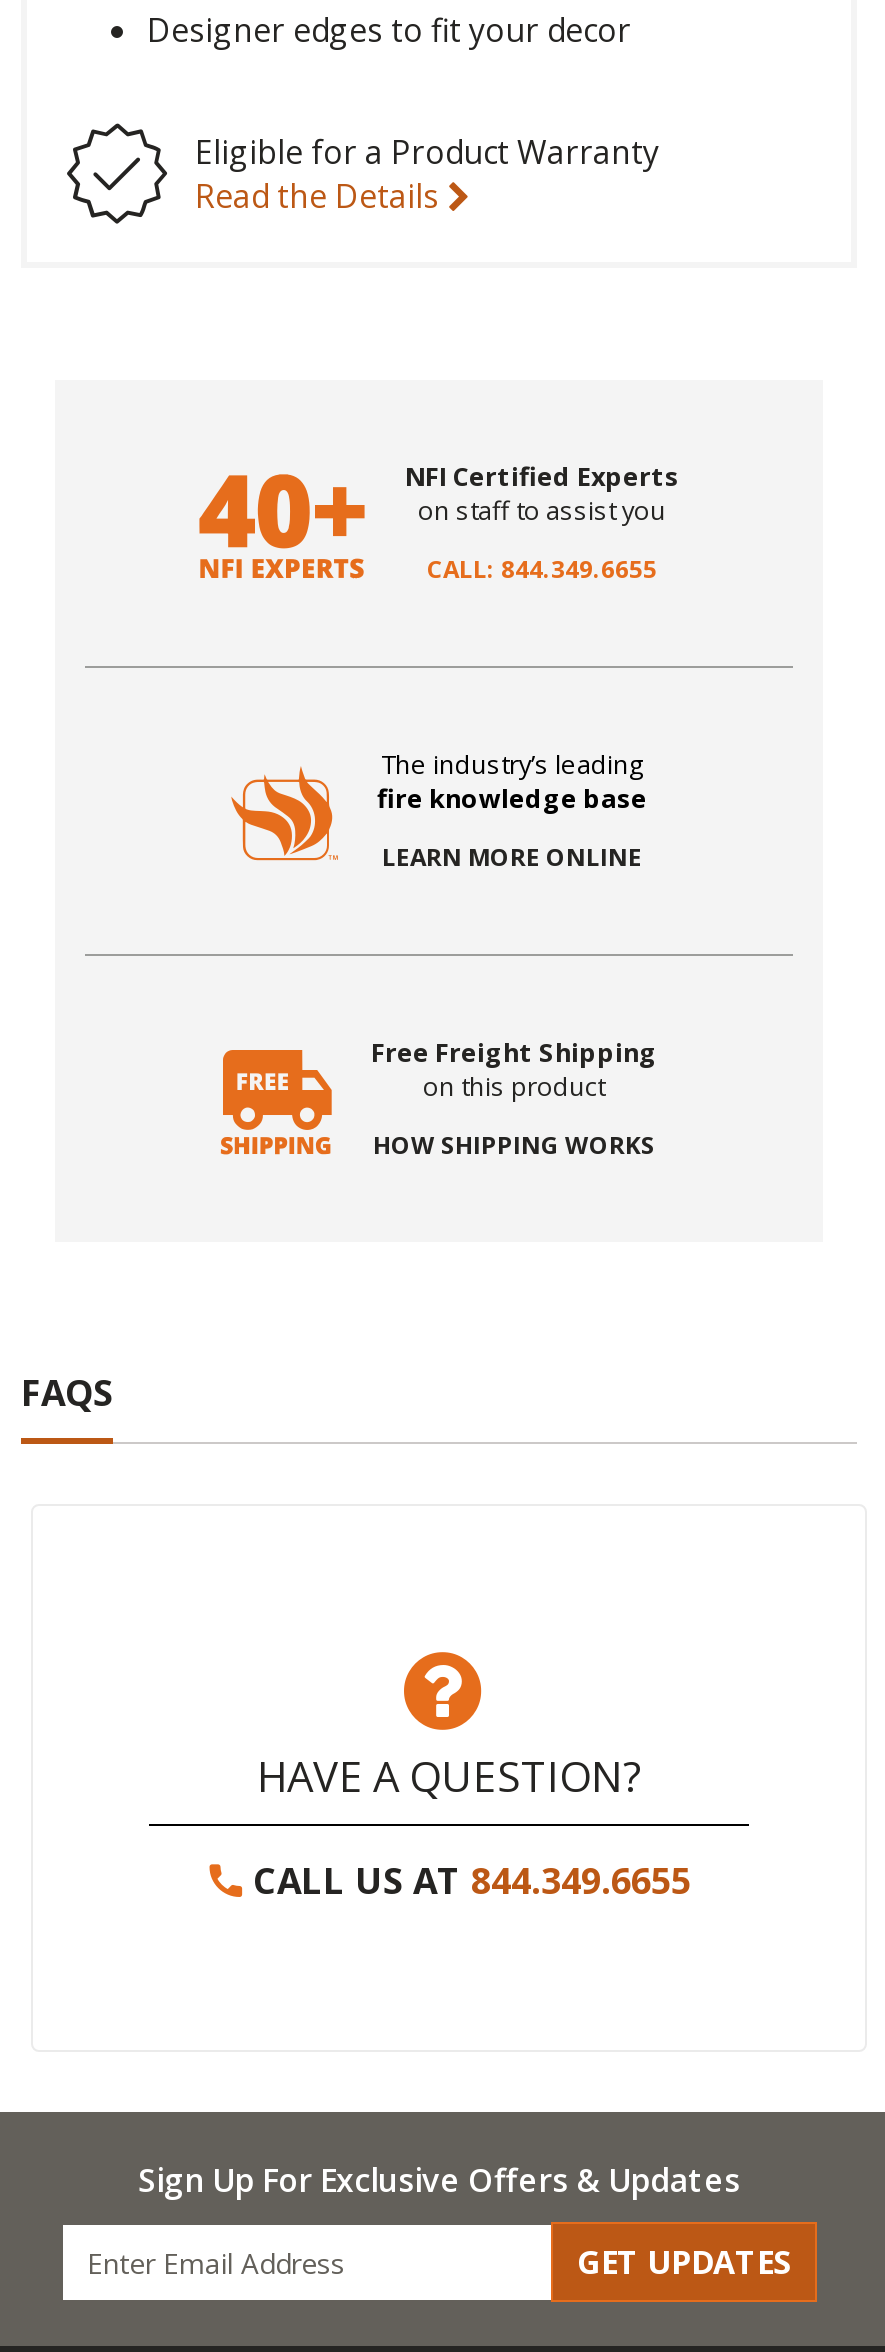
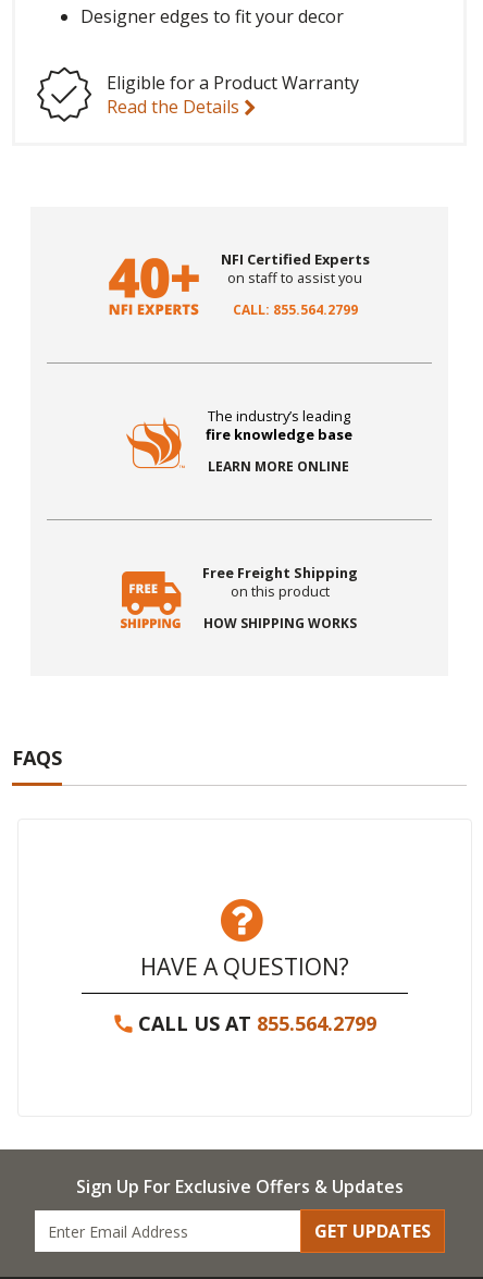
[427,553,657,587] CALL: 844.349.6655 -> [233,301,358,319] CALL: 855.564.2799
[253,1857,691,1905] CALL US AT 844.349.6655 -> [138,1011,376,1037] CALL US AT 855.564.2799

